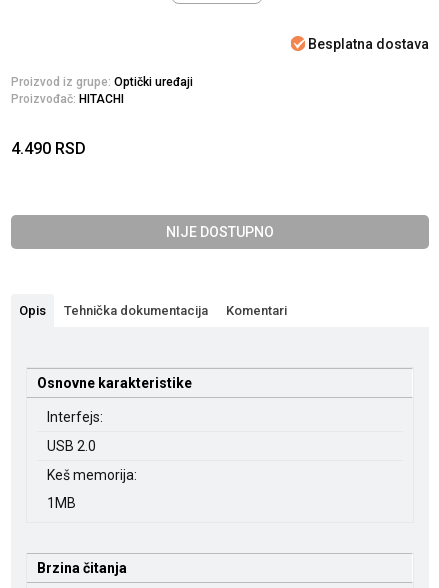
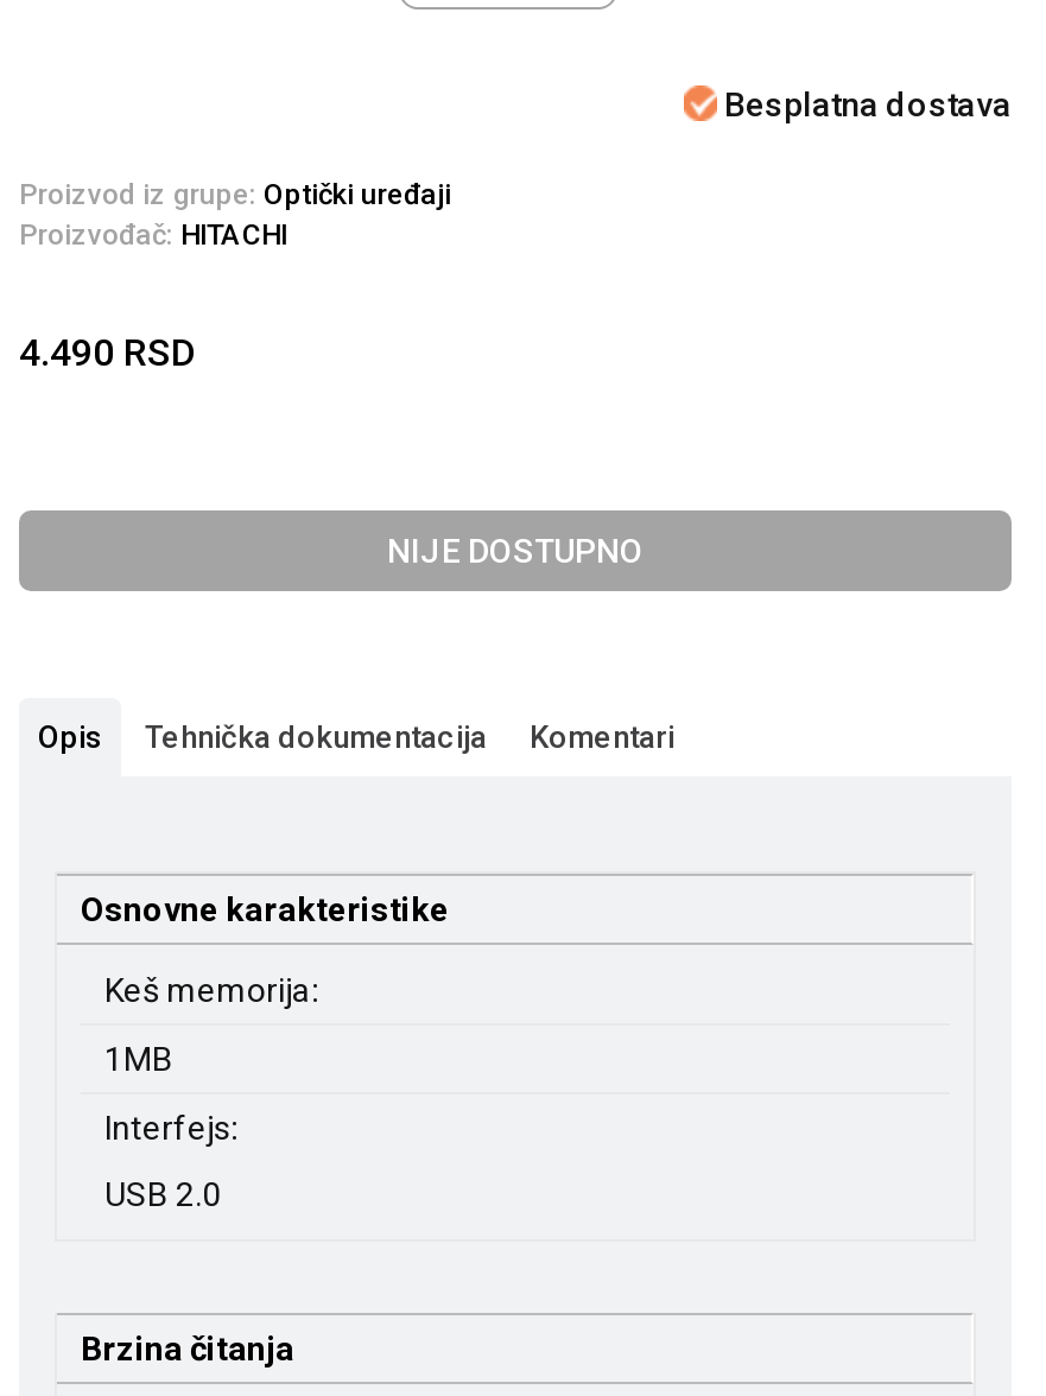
moved [47,409,103,454] -> [104,1109,237,1213]: Interfejs: | USB 2.0
moved [47,467,137,511] -> [104,971,318,1078]: Keš memorija: | 1MB

